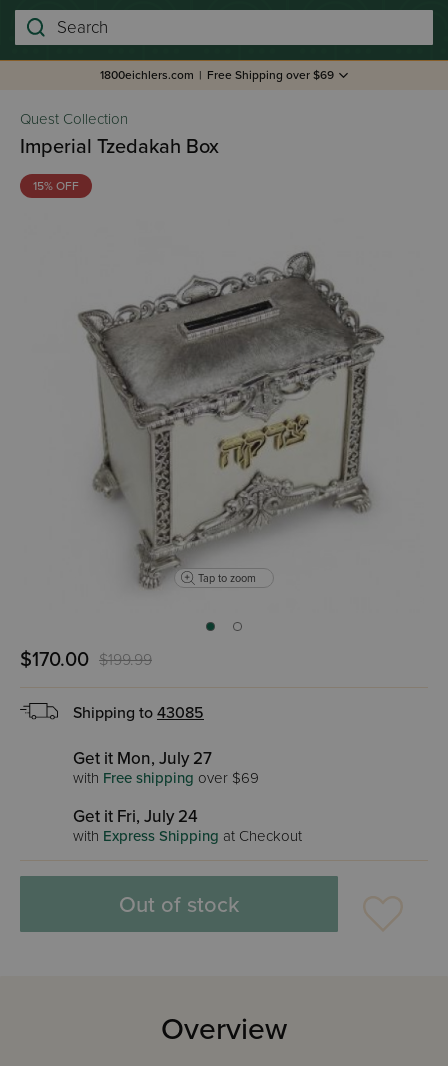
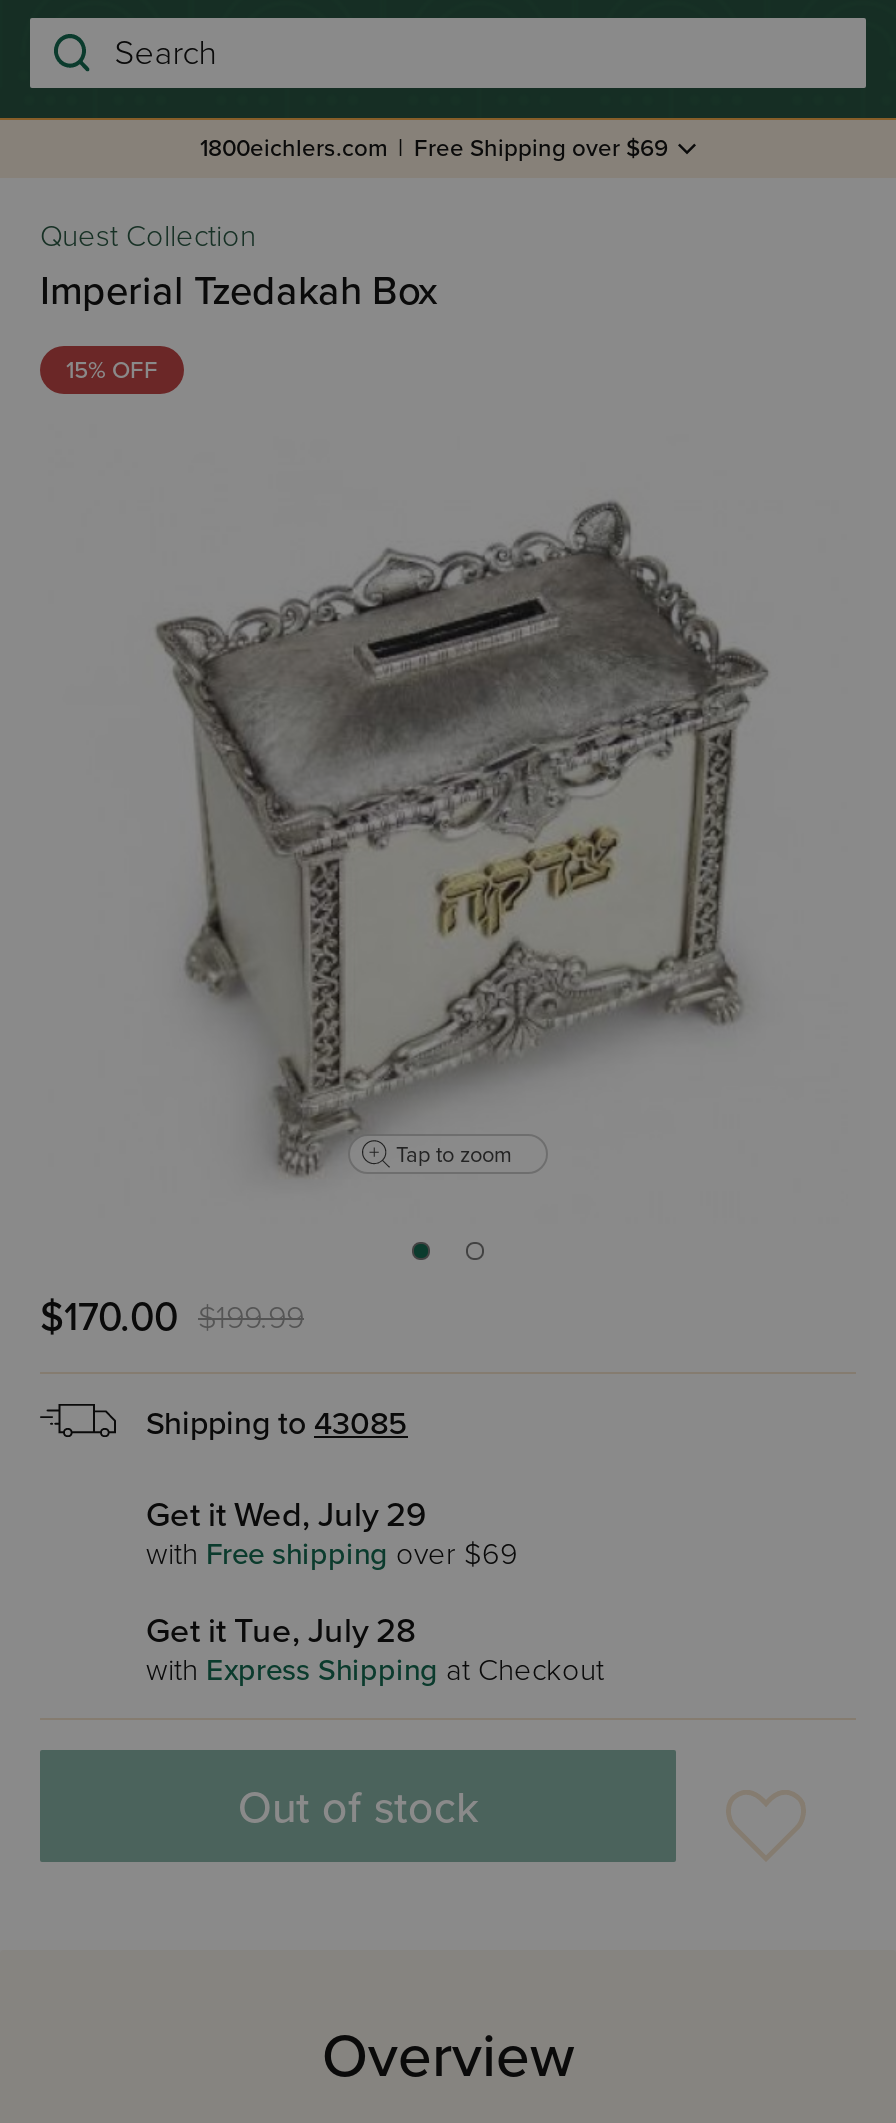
[73,748,212,769] Get it Mon, July 27 -> [146,1494,426,1536] Get it Wed, July 29
[73,806,198,827] Get it Fri, July 24 -> [146,1610,416,1652] Get it Tue, July 28

